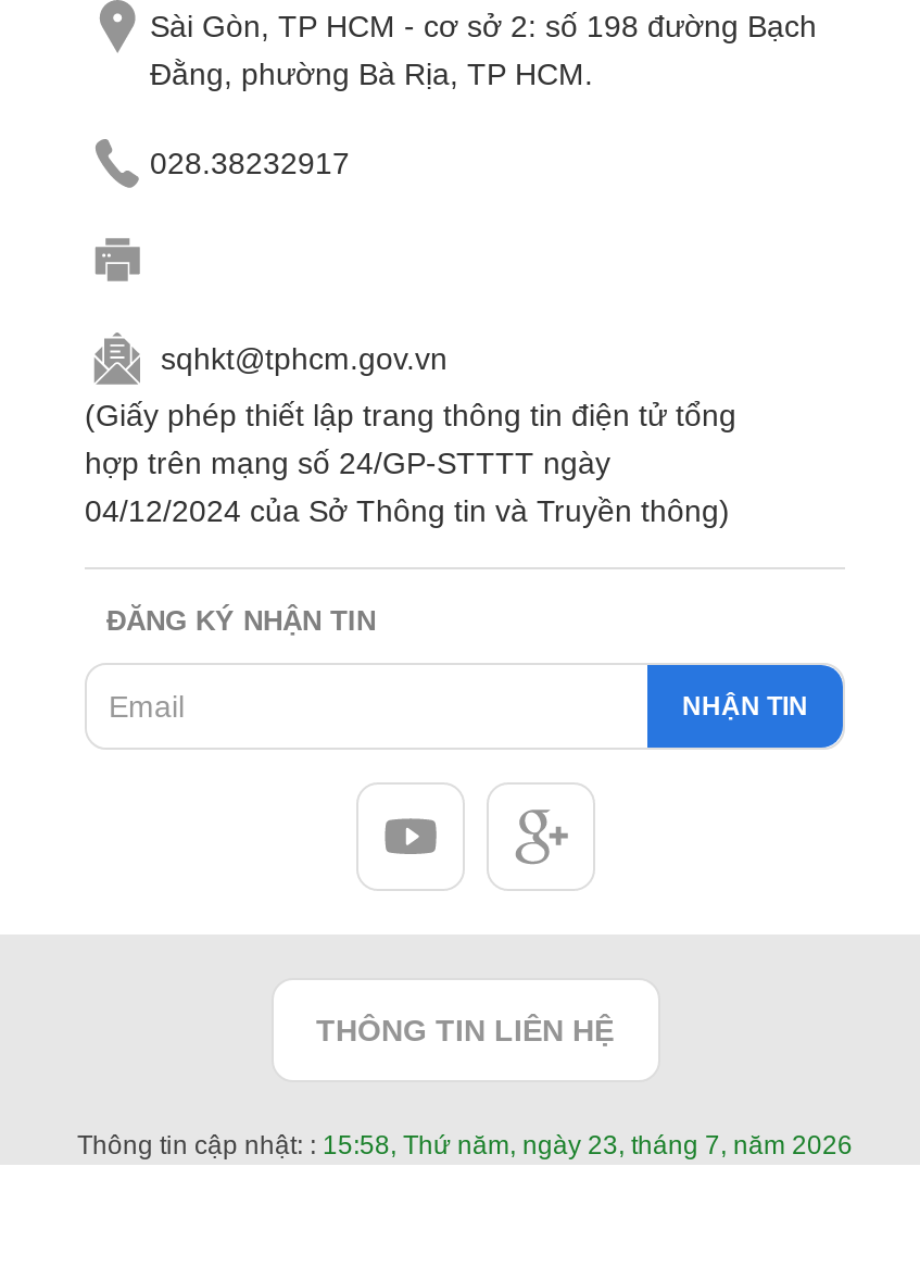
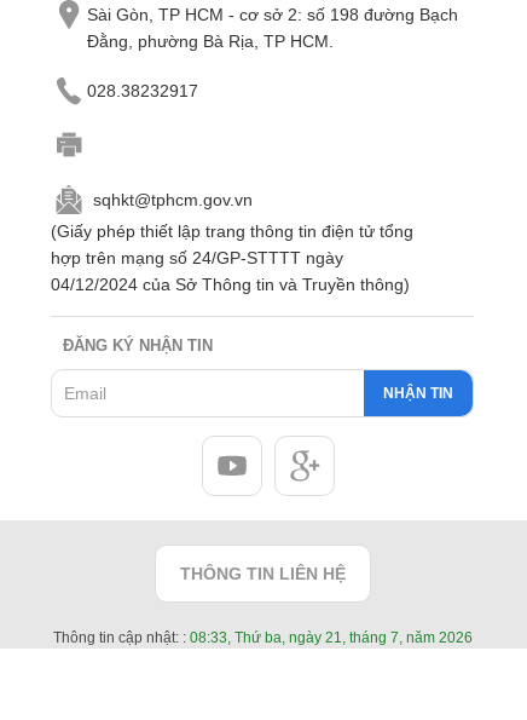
[77,1131,853,1161] Thông tin cập nhật: : 15:58, Thứ năm, ngày 23, tháng 7, năm 2026 -> [53,629,472,646] Thông tin cập nhật: : 08:33, Thứ ba, ngày 21, tháng 7, năm 2026

